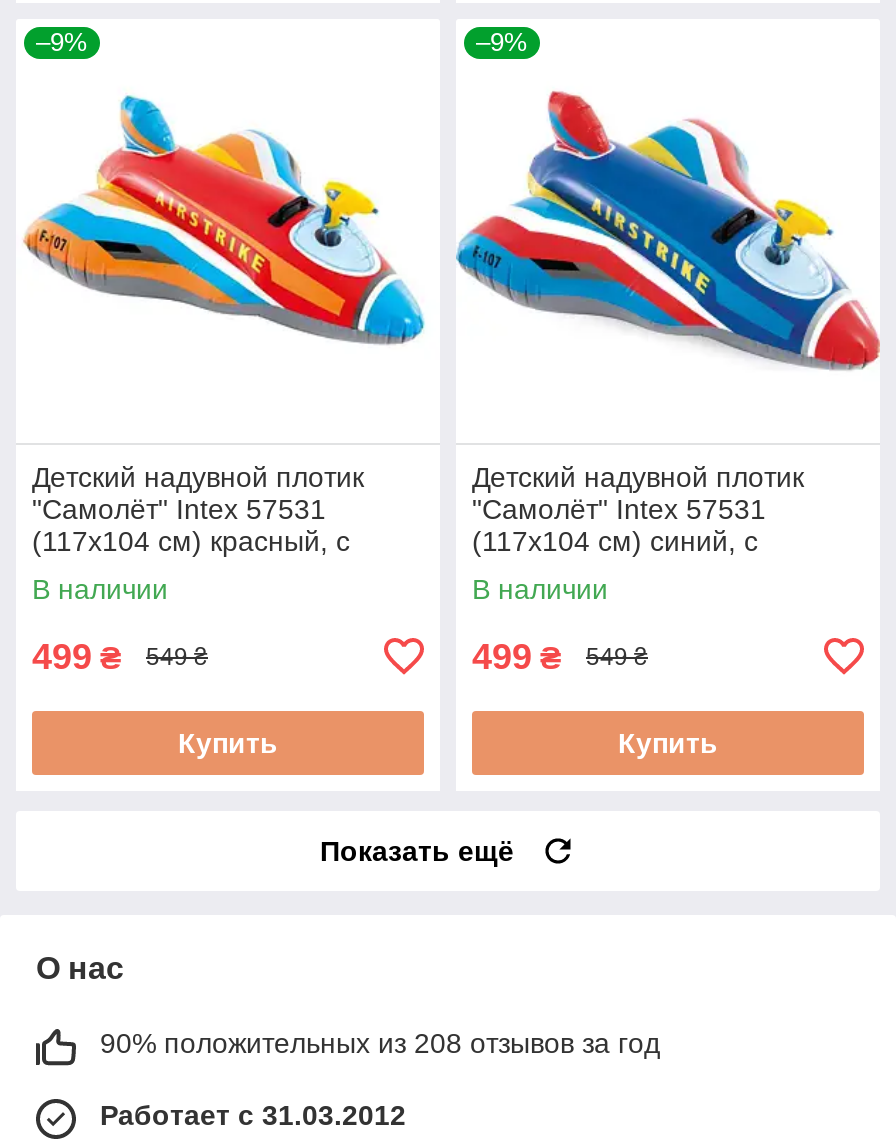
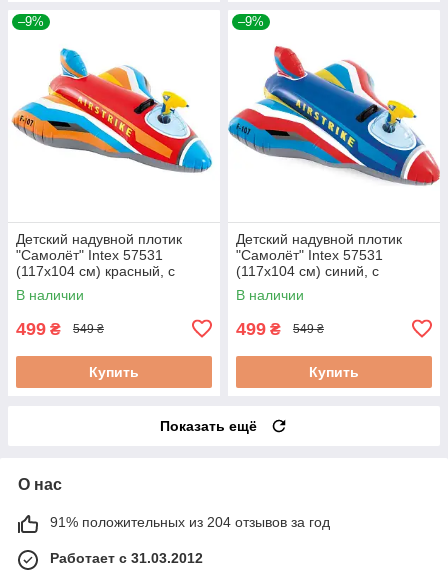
[100,1027,660,1059] 90% положительных из 208 отзывов за год -> [50,514,330,530] 91% положительных из 204 отзывов за год

